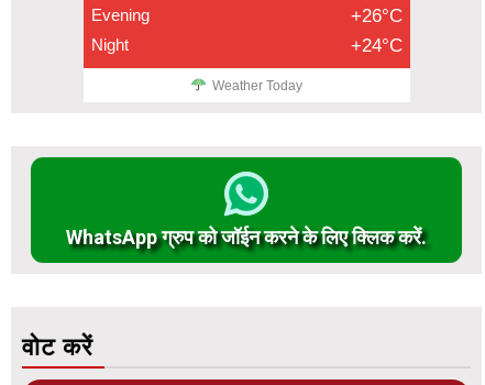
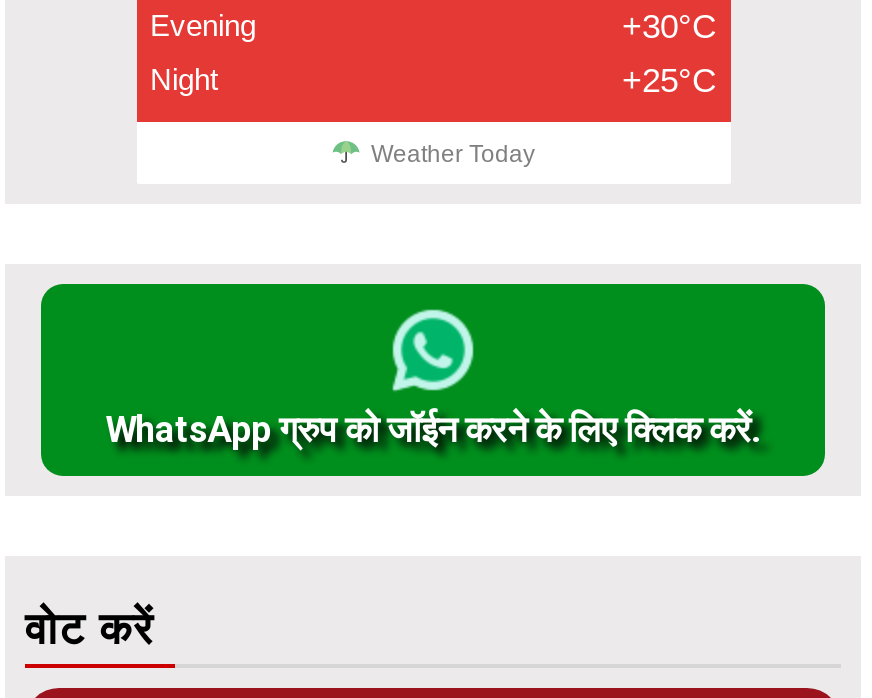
[350,6,402,27] +26°C -> [622,8,716,46] +30°C
[350,35,402,56] +24°C -> [622,62,716,100] +25°C

